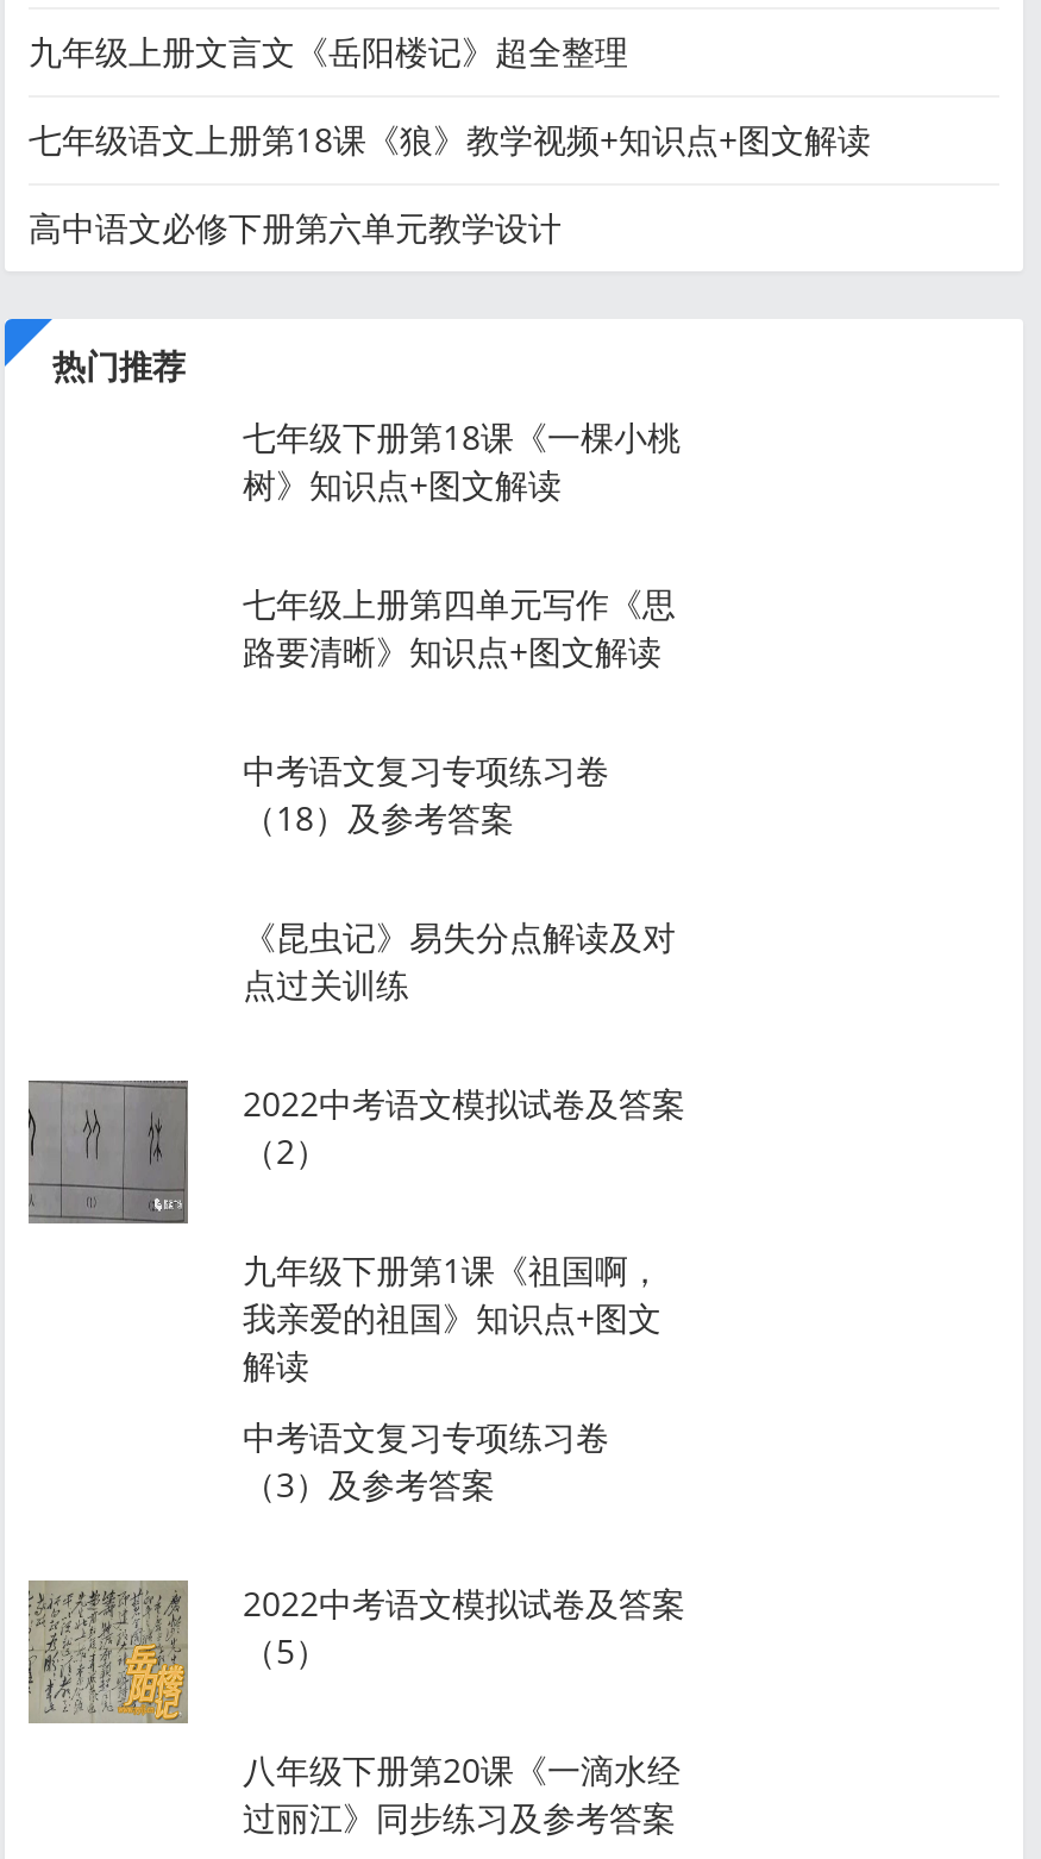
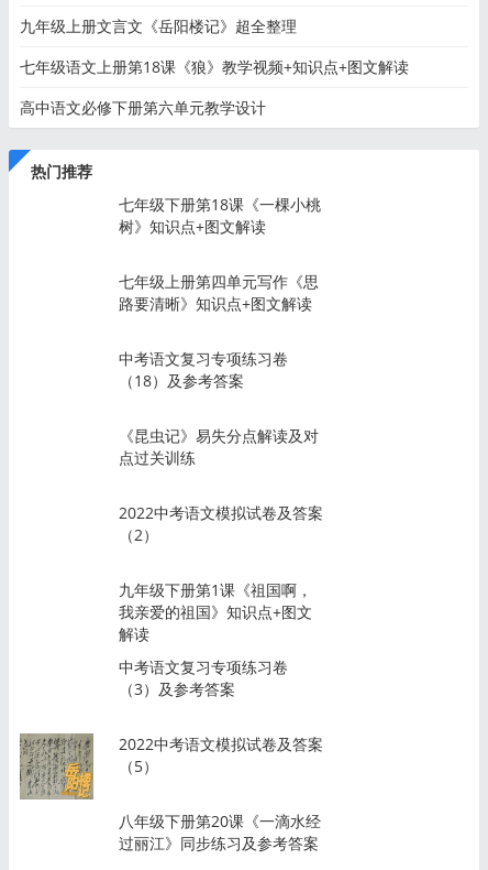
[26,1078,190,1226] [image] -> none

